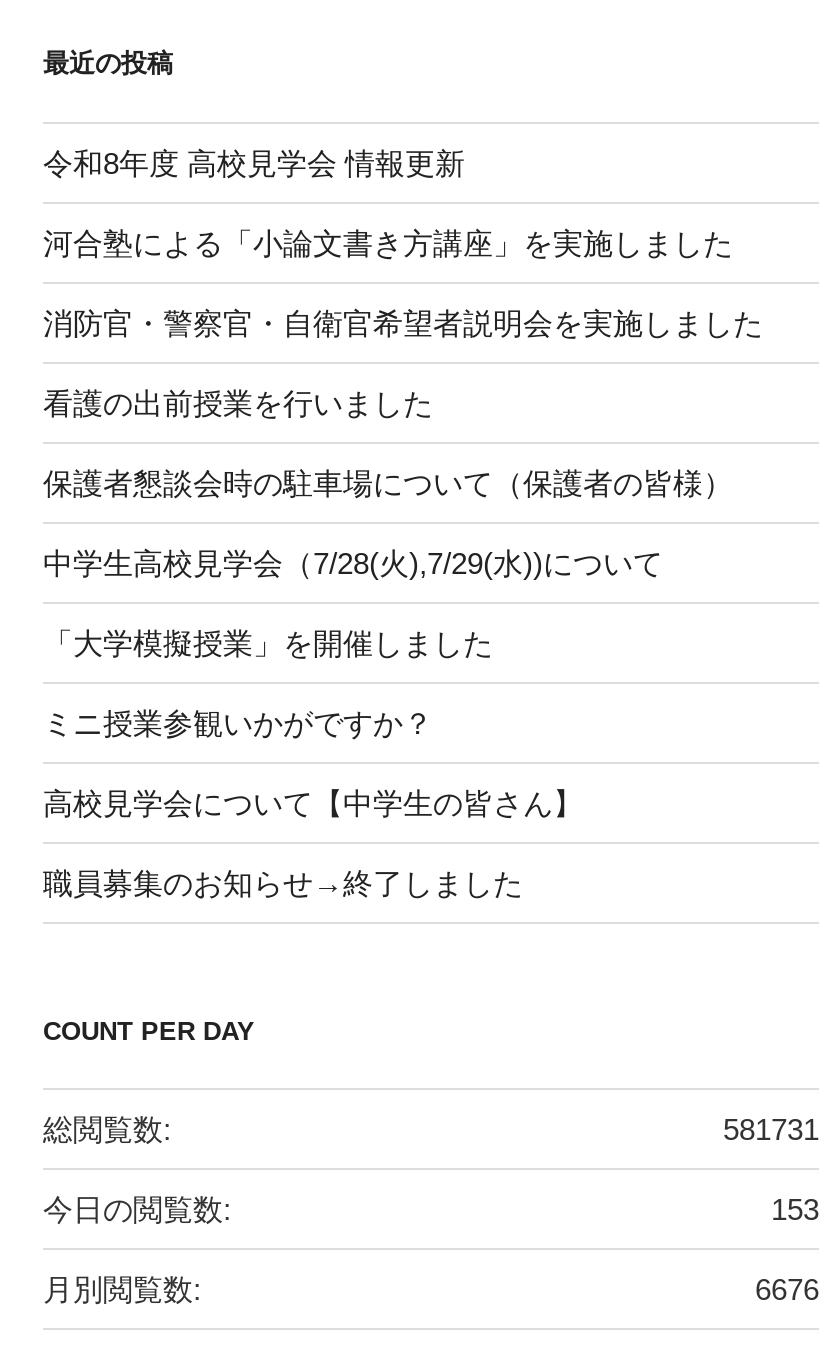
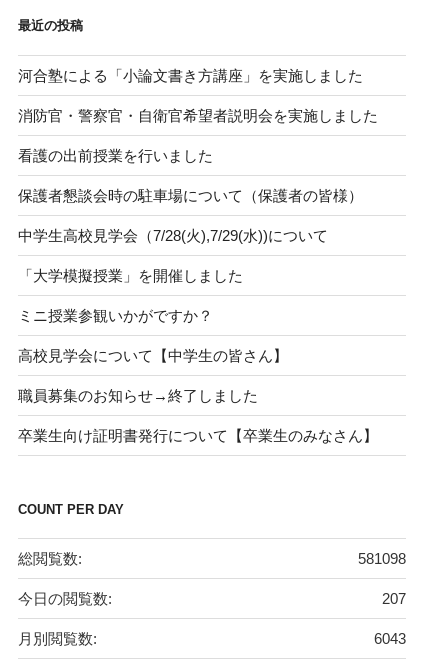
[43,145,465,179] 令和8年度 高校見学会 情報更新 -> none
moved [43,225,763,819] -> [18,66,378,363]: 河合塾による「小論文書き方講座」を実施しました | 消防官・警察官・自衛官希望者説明会を実施しました | 看護の出前授業を行いました | 保護者懇談会時の駐車場について（保護者の皆様） | 中学生高校見学会（7/28(火),7/29(水))について | 「大学模擬授業」を開催しました | ミニ授業参観いかがですか？ | 高校見学会について【中学生の皆さん】
none -> [18,426,378,443] 卒業生向け証明書発行について【卒業生のみなさん】
[723,1112,819,1146] 581731 -> [358,550,406,567] 581098
[771,1192,819,1226] 153 -> [382,590,406,607] 207
[755,1272,819,1306] 6676 -> [374,630,406,647] 6043

